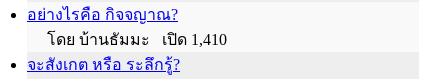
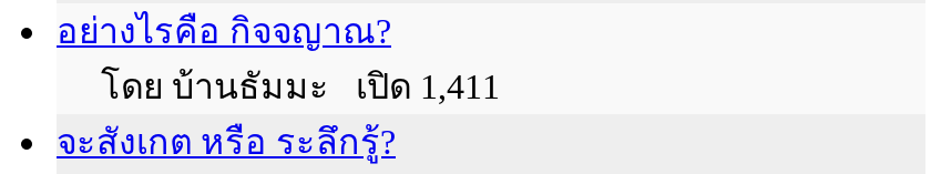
[27,31,227,48] โดย บ้านธัมมะ เปิด 1,410 -> [57,68,500,106] โดย บ้านธัมมะ เปิด 1,411

